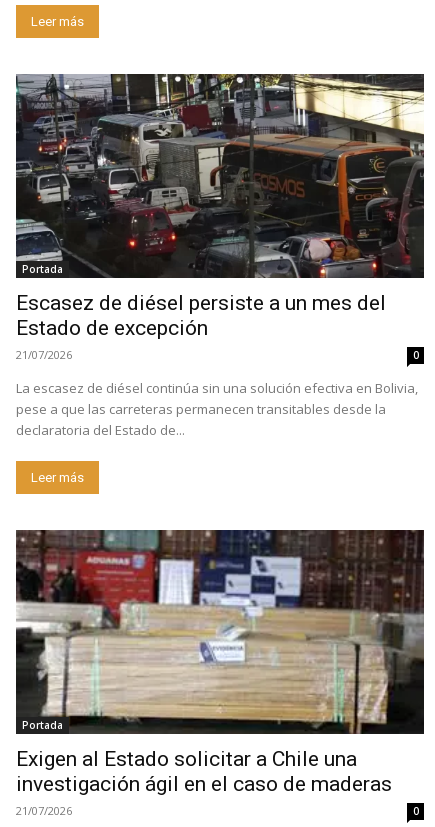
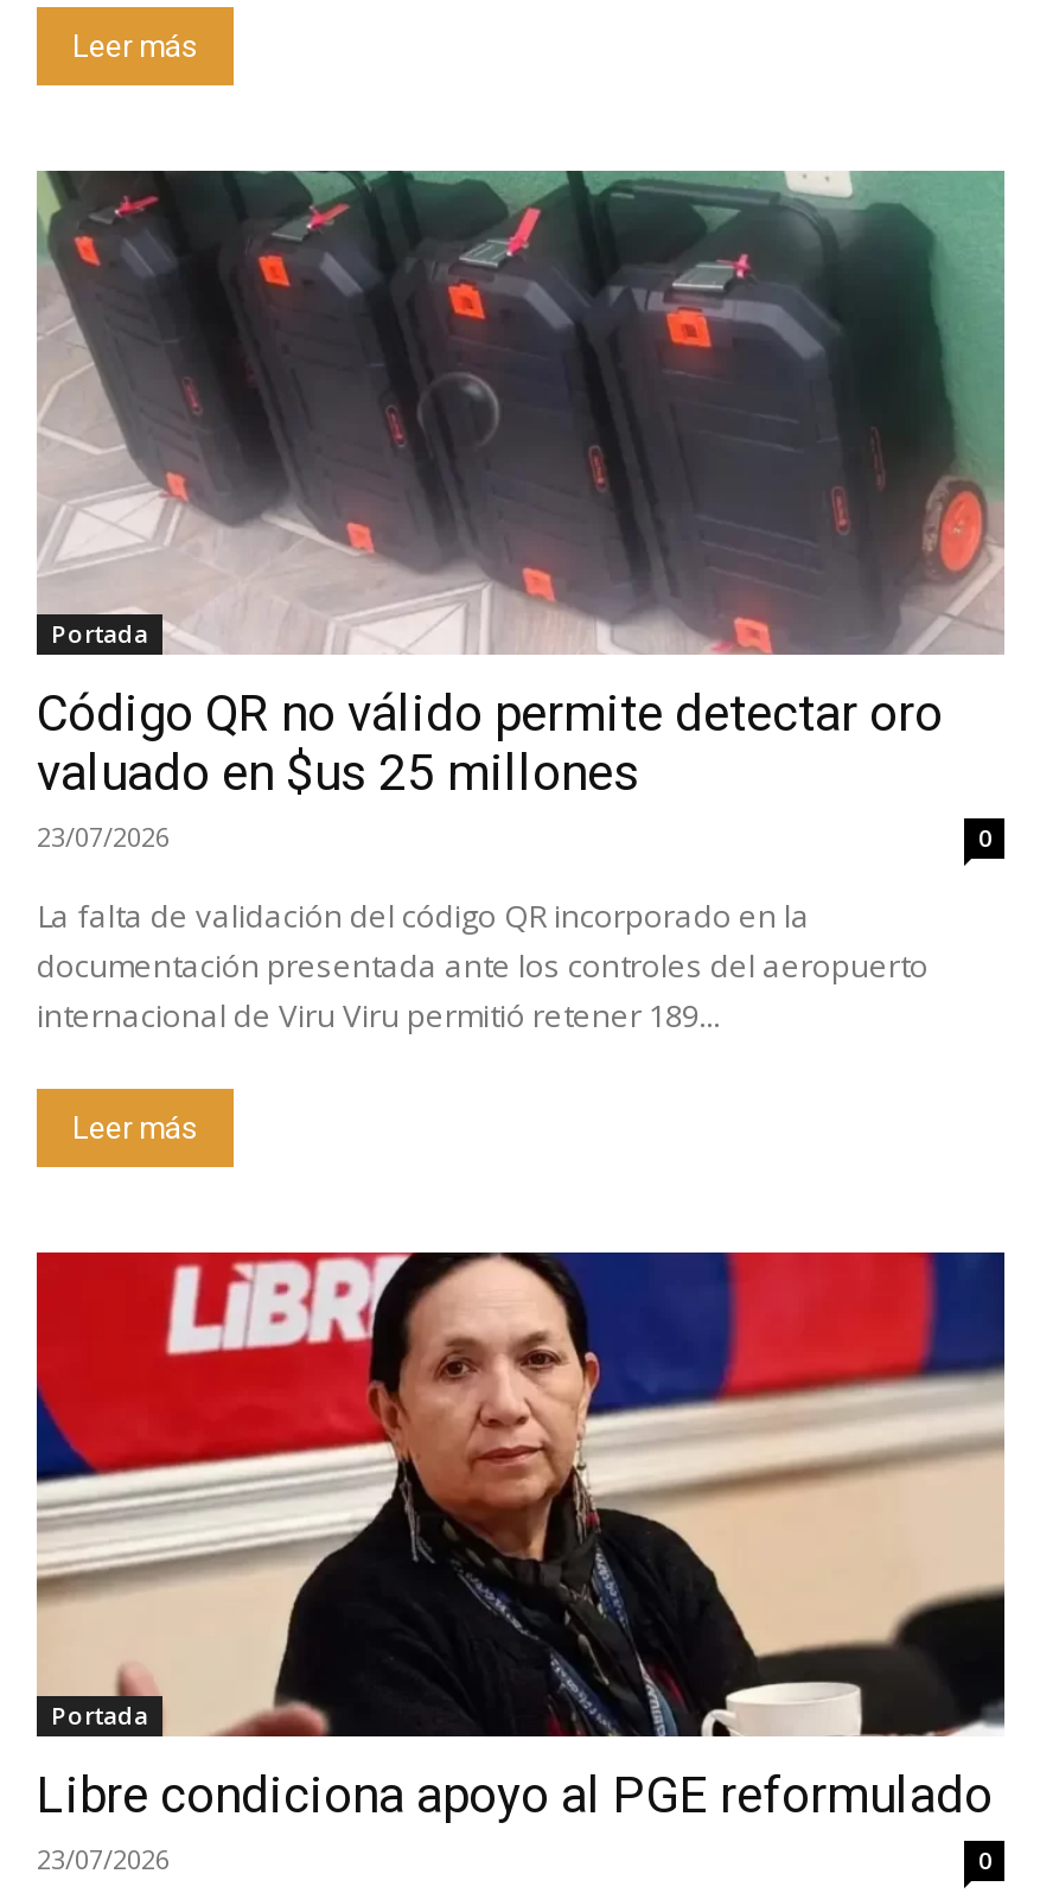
[15,73,425,362] [image] | Escasez de diésel persiste a un mes del | Estado de excepción | 21/07/2026 -> [37,168,1007,854] [image] | Código QR no válido permite detectar oro | valuado en $us 25 millones | 23/07/2026
[16,379,418,439] La escasez de diésel continúa sin una solución efectiva en Bolivia, | pese a que las carreteras permanecen transitables desde la | declaratoria del Estado de... -> [37,894,929,1037] La falta de validación del código QR incorporado en la | documentación presentada ante los controles del aeropuerto | internacional de Viru Viru permitió retener 189...
[15,529,425,818] [image] | Exigen al Estado solicitar a Chile una | investigación ágil en el caso de maderas | 21/07/2026 -> [34,1250,1004,1876] [image] | Libre condiciona apoyo al PGE reformulado | 23/07/2026

